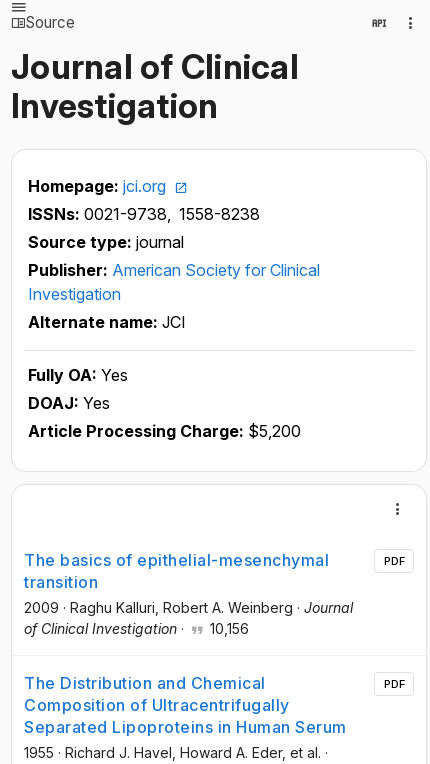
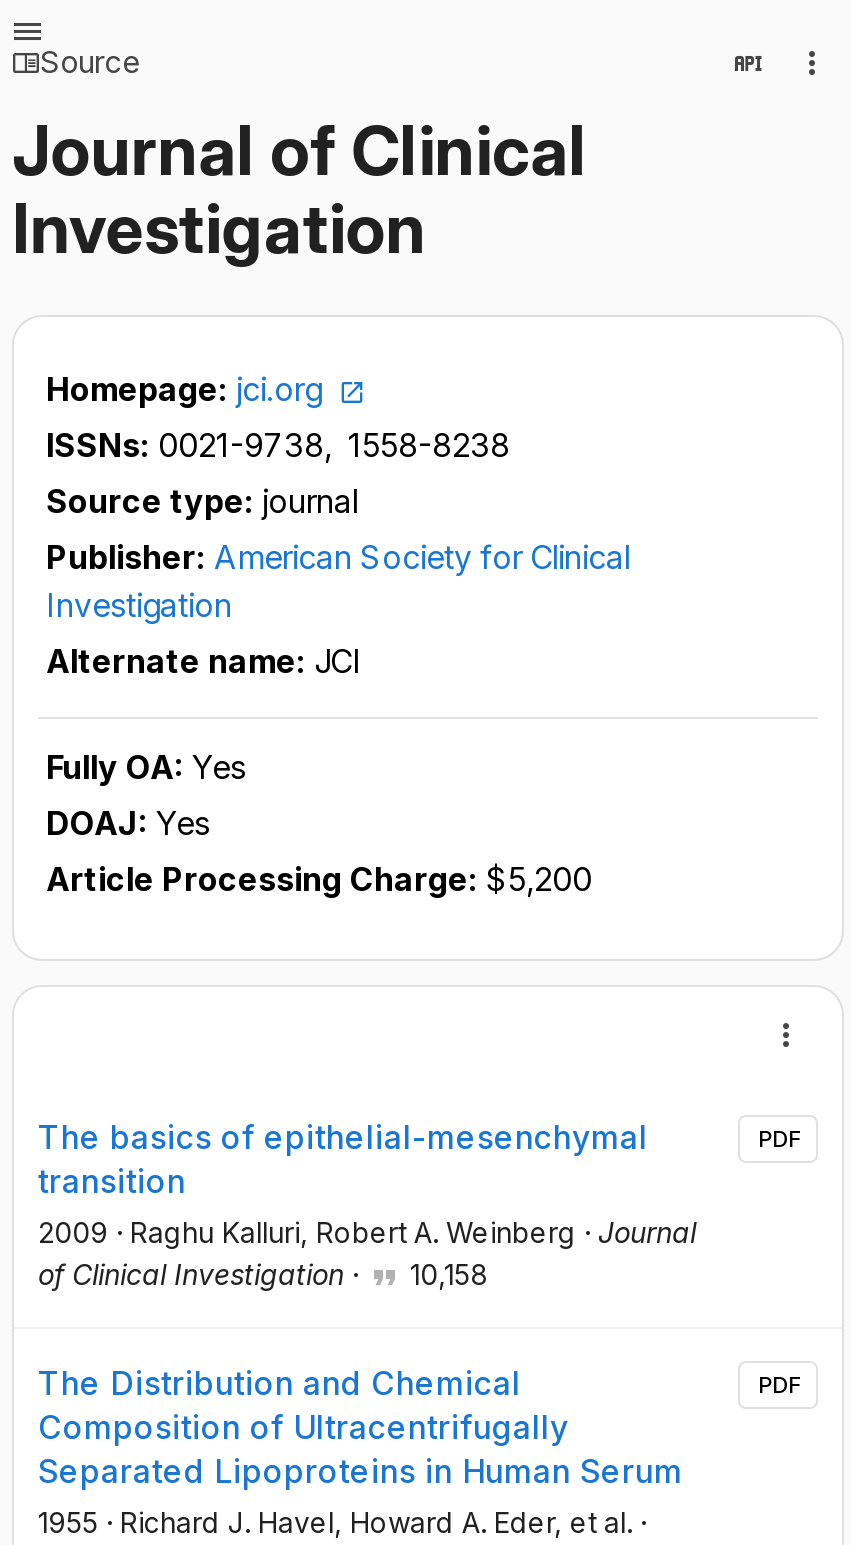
[24,620,249,637] of Clinical Investigation · 10,156 -> [38,1257,488,1291] of Clinical Investigation · 10,158

